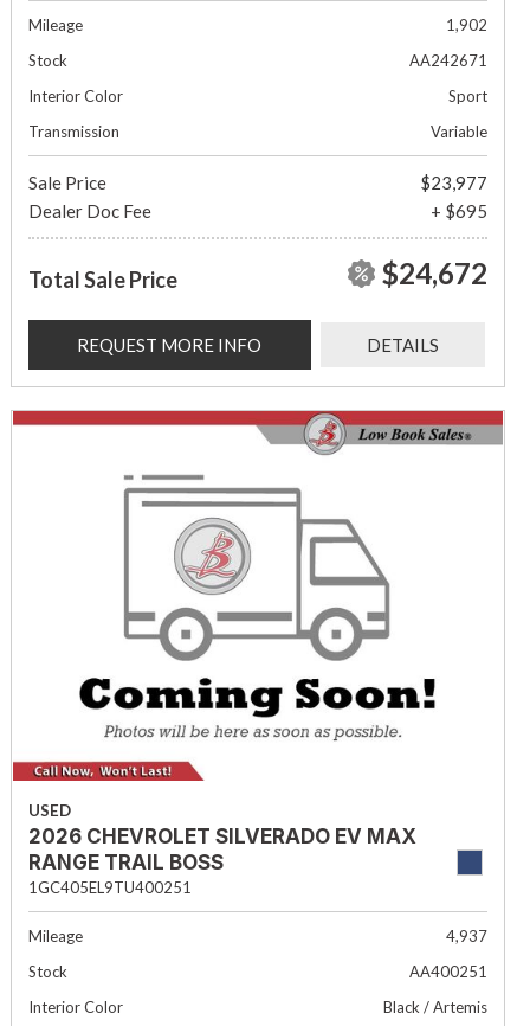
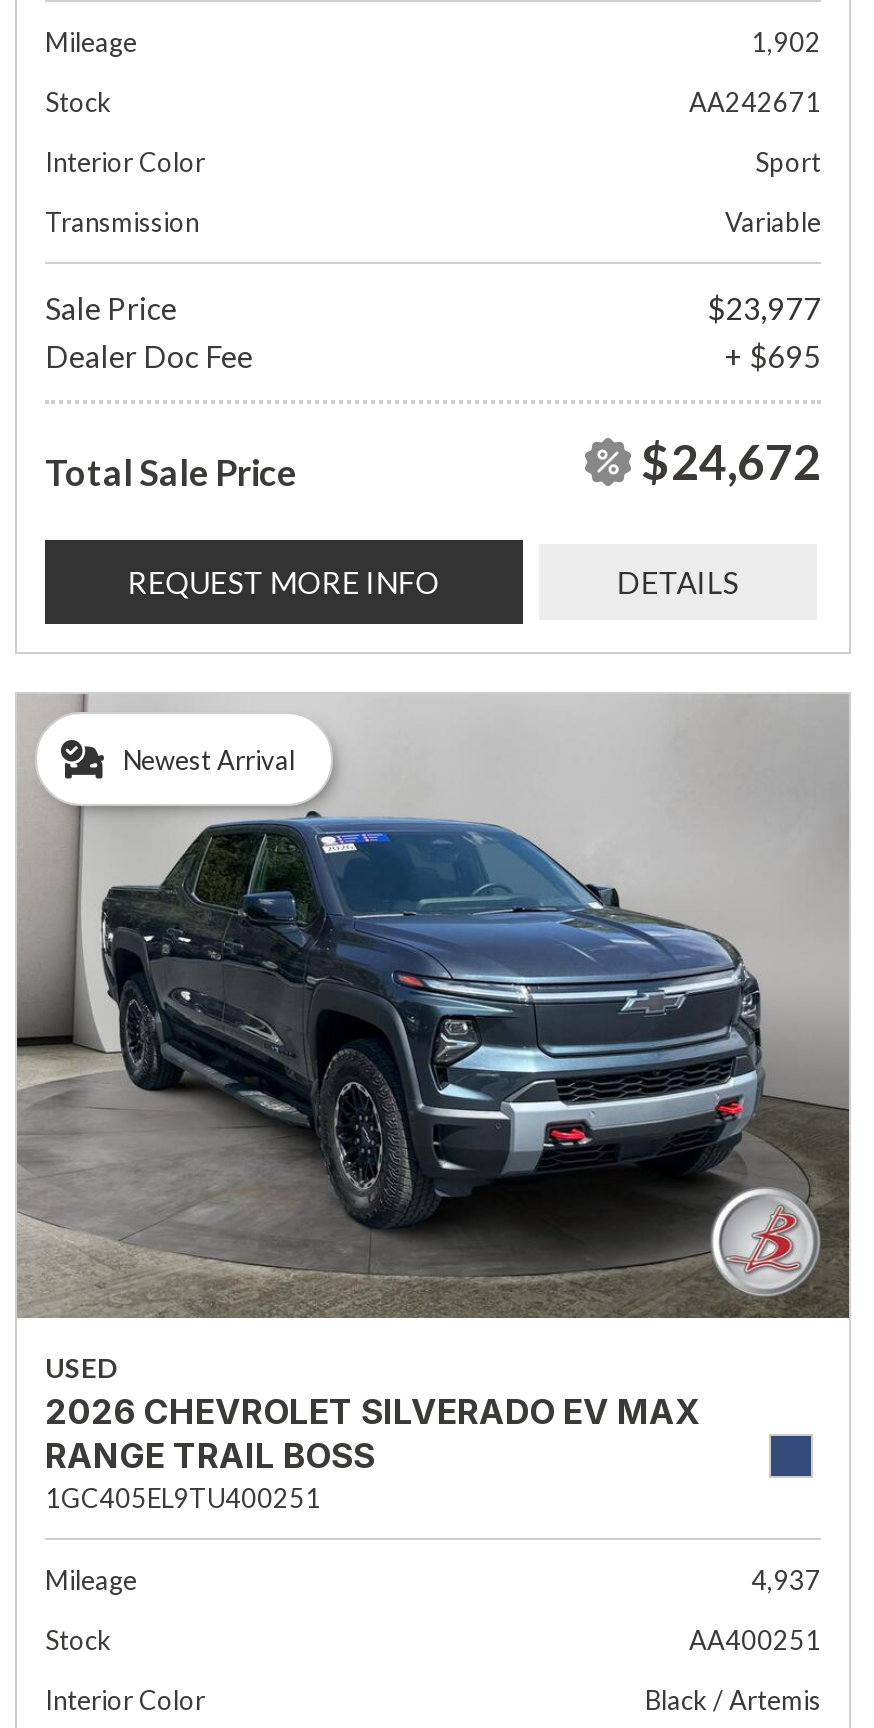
none -> [123,743,295,775] Newest Arrival
[12,410,504,782] [image] -> [15,692,851,1320] [image]

